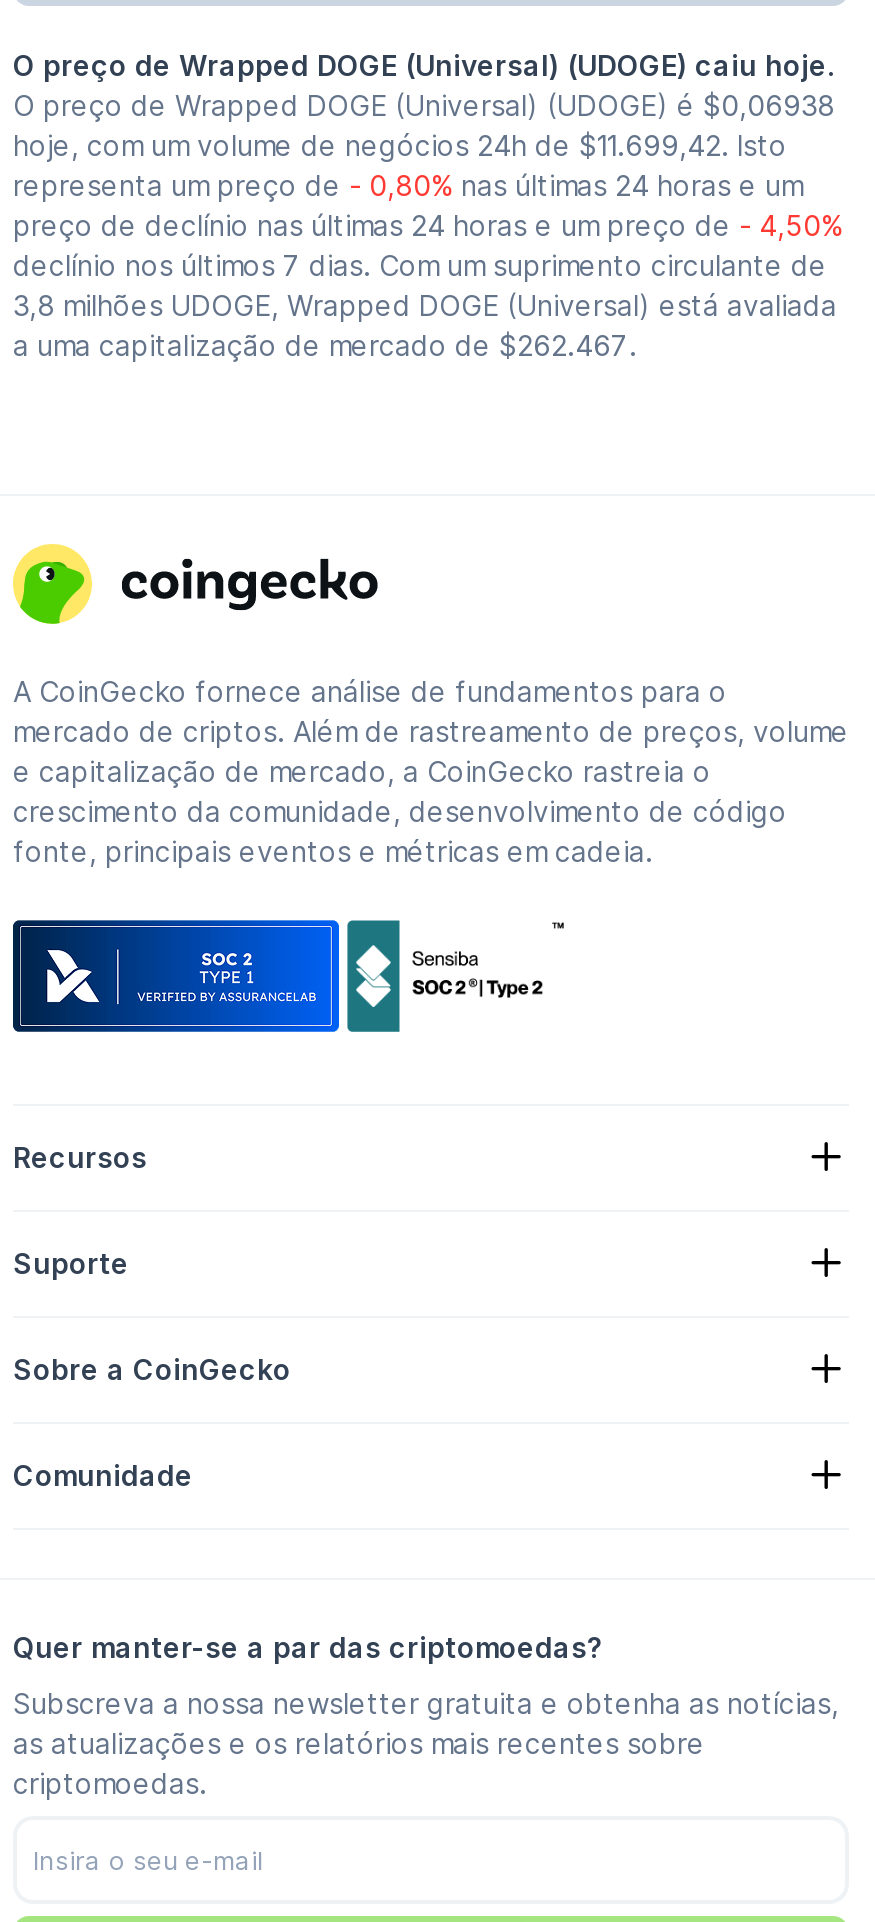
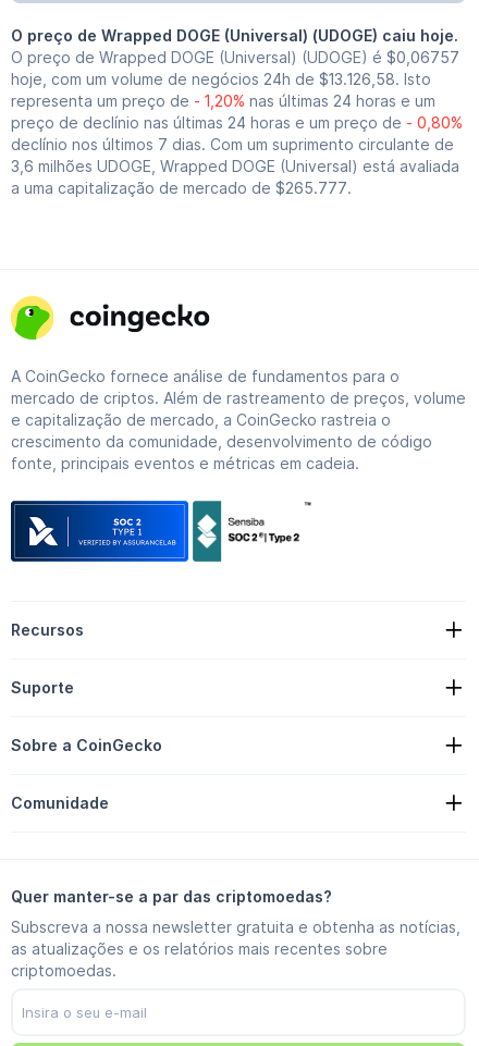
[13,88,835,122] O preço de Wrapped DOGE (Universal) (UDOGE) é $0,06938 -> [11,48,459,67] O preço de Wrapped DOGE (Universal) (UDOGE) é $0,06757
[13,128,787,162] hoje, com um volume de negócios 24h de $11.699,42. Isto -> [11,70,431,88] hoje, com um volume de negócios 24h de $13.126,58. Isto
[13,168,803,202] representa um preço de - 0,80% nas últimas 24 horas e um -> [11,92,435,110] representa um preço de - 1,20% nas últimas 24 horas e um
[13,208,843,242] preço de declínio nas últimas 24 horas e um preço de - 4,50% -> [11,113,463,132] preço de declínio nas últimas 24 horas e um preço de - 0,80%
[13,288,837,322] 3,8 milhões UDOGE, Wrapped DOGE (Universal) está avaliada -> [11,157,459,175] 3,6 milhões UDOGE, Wrapped DOGE (Universal) está avaliada
[13,328,637,362] a uma capitalização de mercado de $262.467. -> [11,179,352,197] a uma capitalização de mercado de $265.777.

